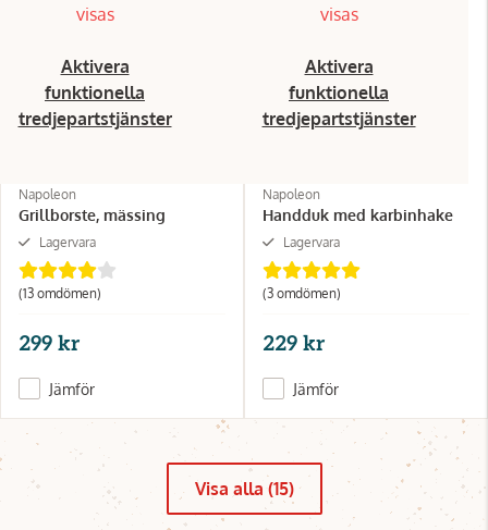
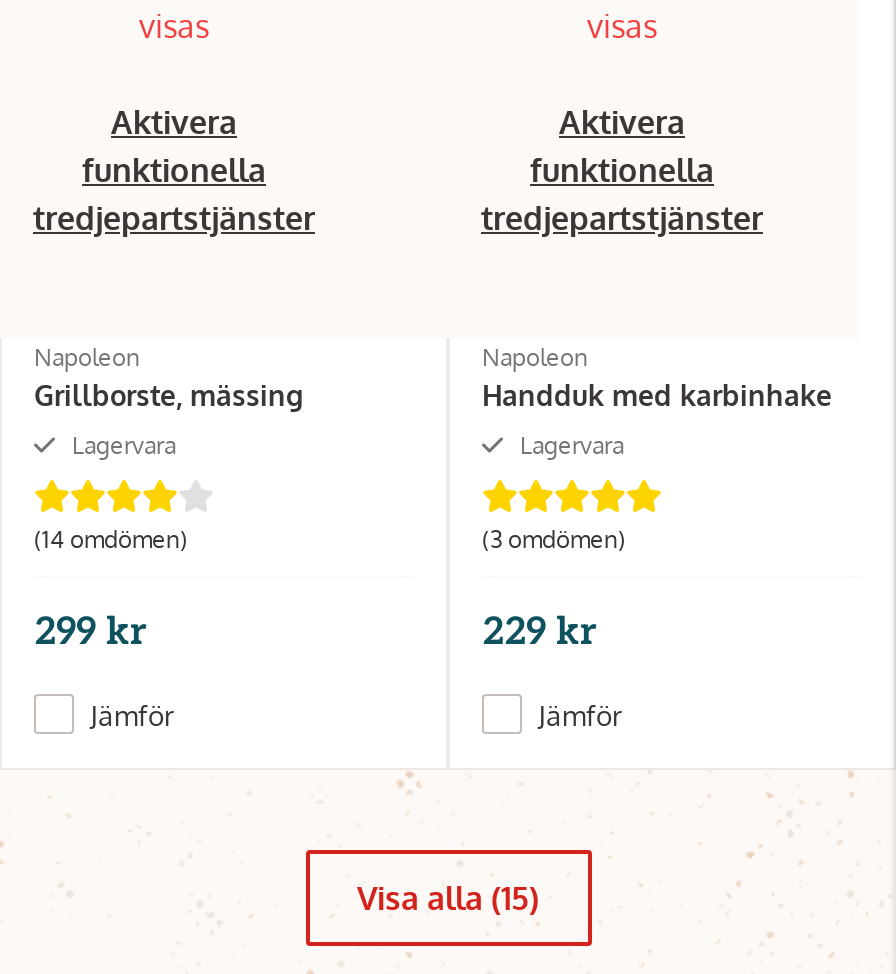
[19,285,101,301] (13 omdömen) -> [34,523,188,553] (14 omdömen)

